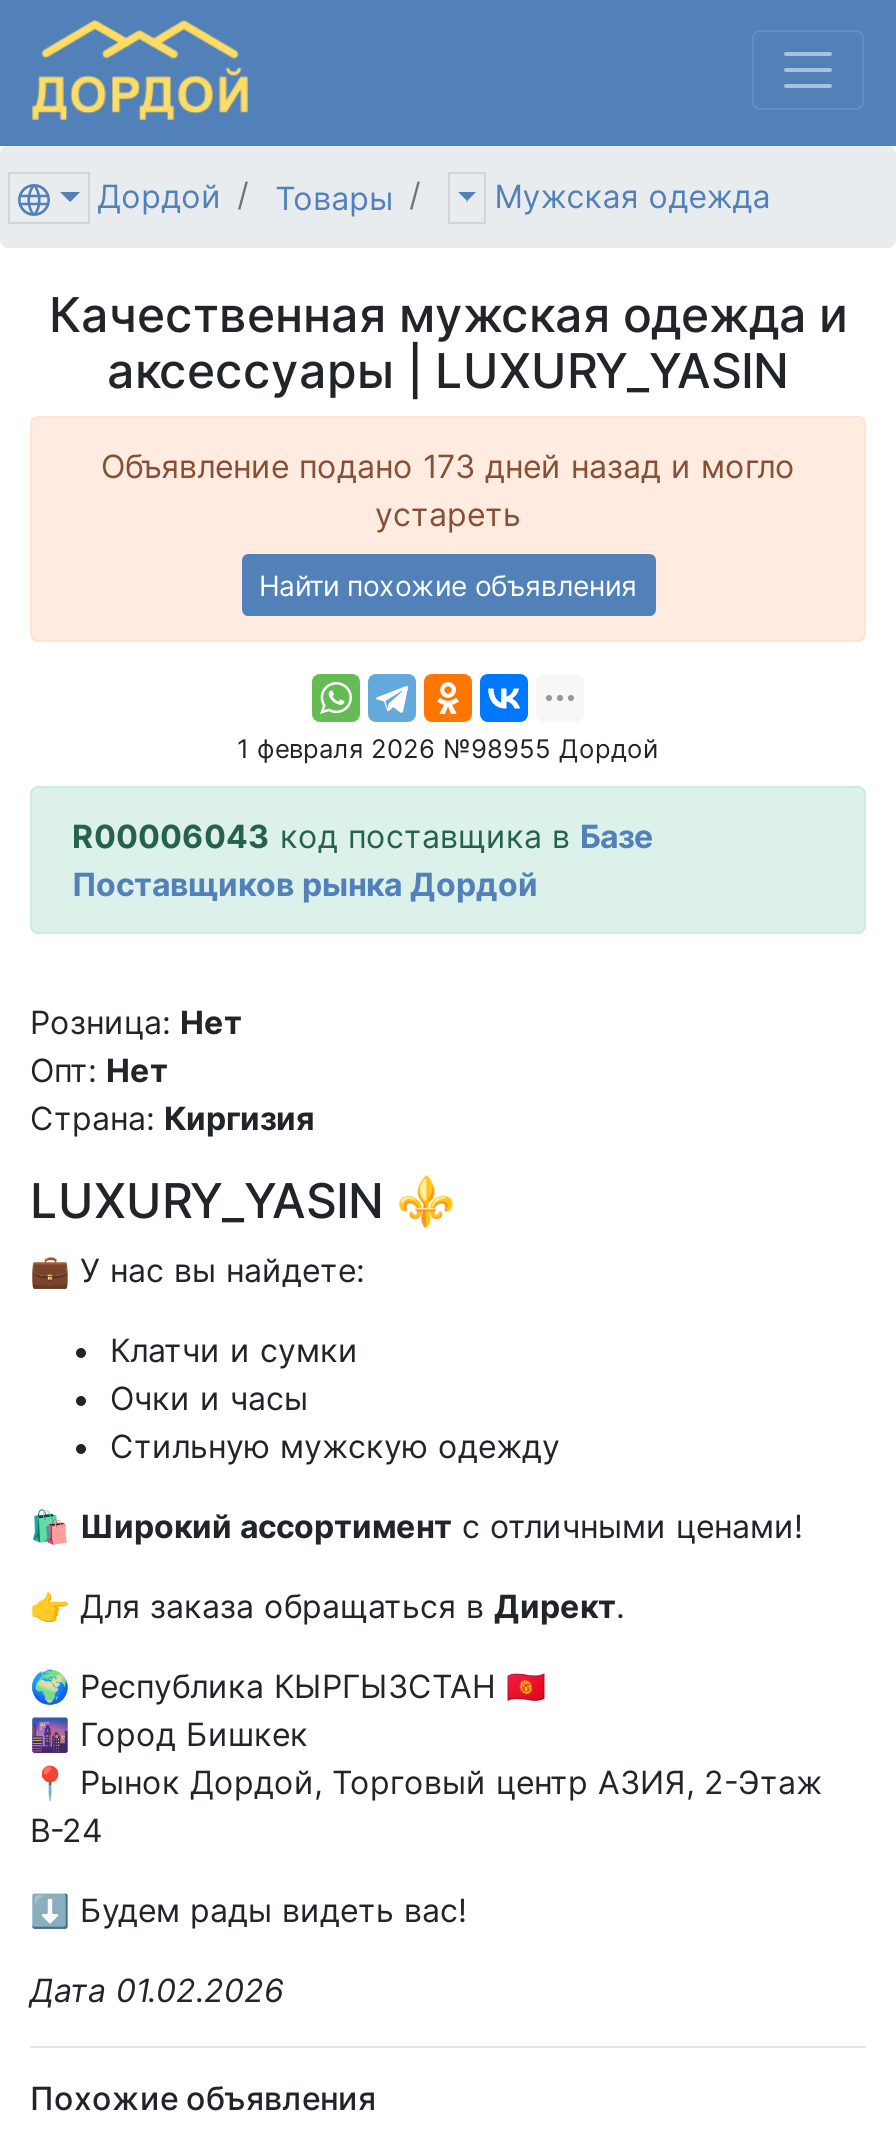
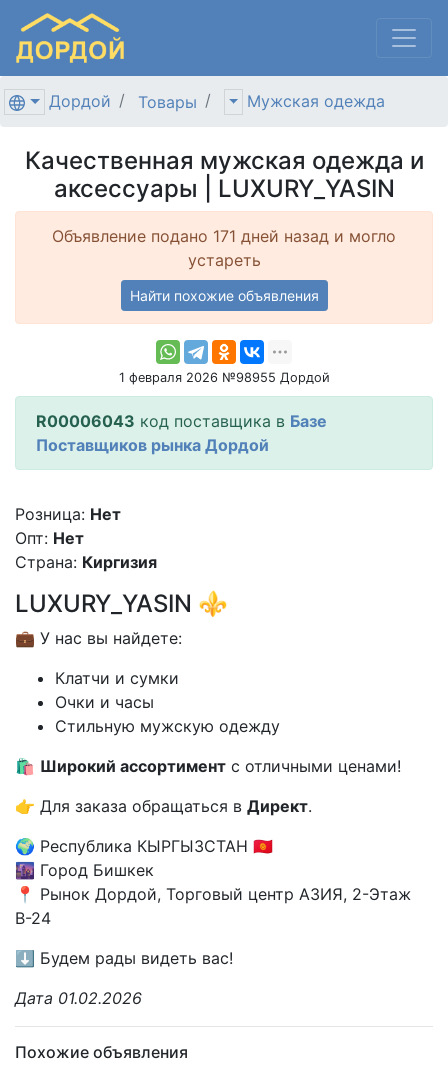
[101,445,795,485] Объявление подано 173 дней назад и могло -> [52,226,396,246] Объявление подано 171 дней назад и могло

